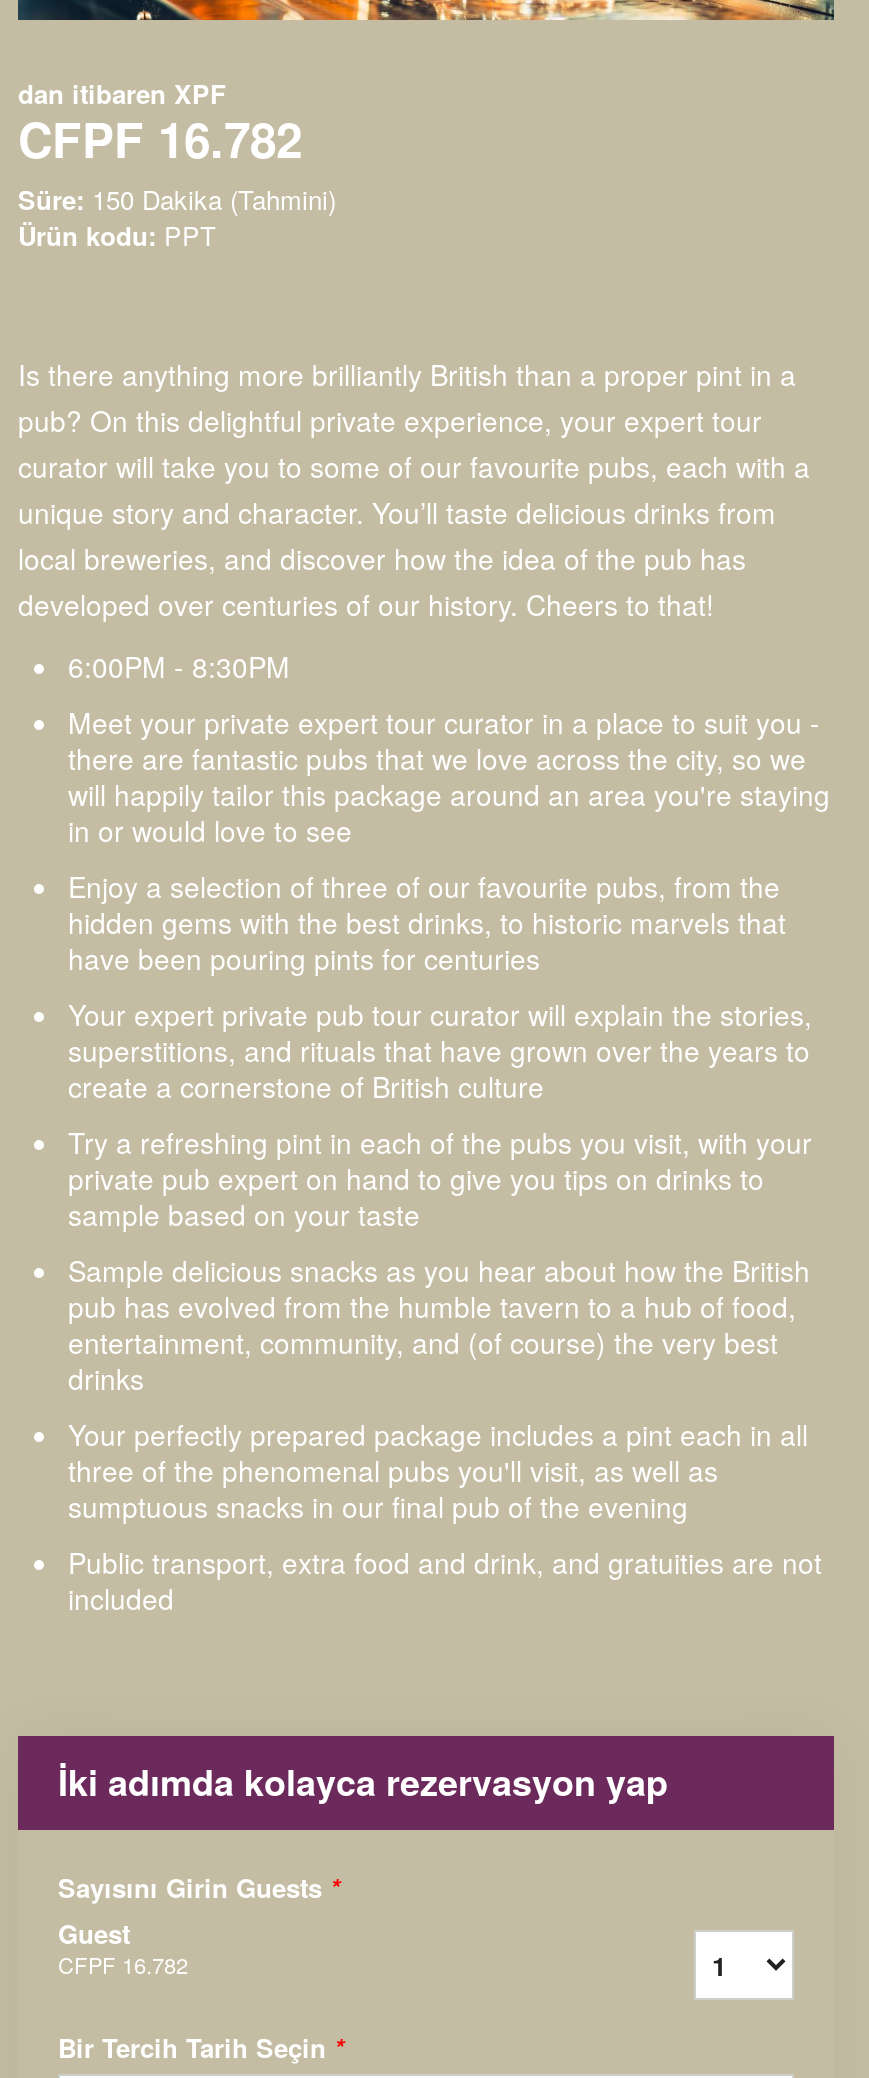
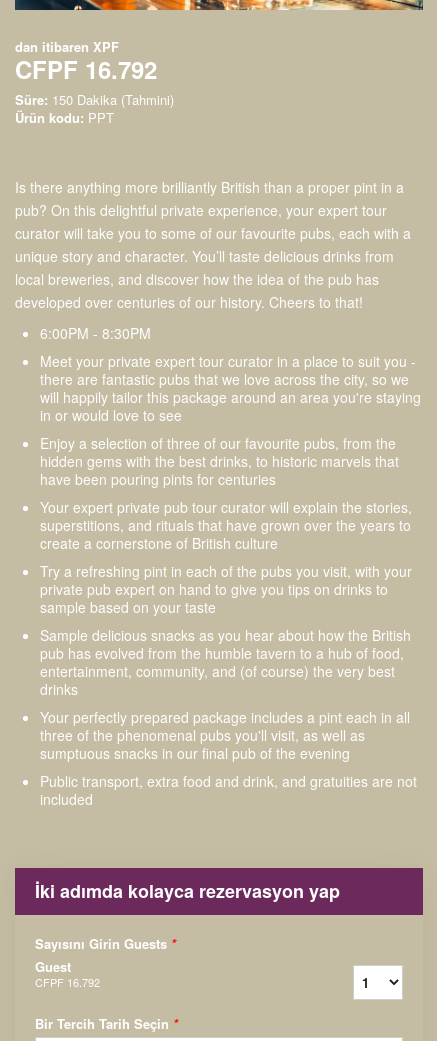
[18,104,302,172] CFPF 16.782 -> [15,52,157,86] CFPF 16.792
[58,1948,188,1980] CFPF 16.782 -> [35,974,100,990] CFPF 16.792

